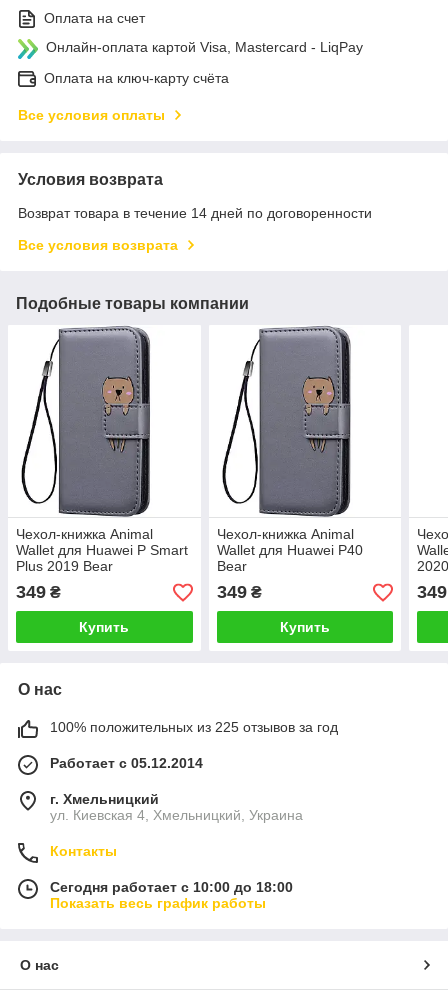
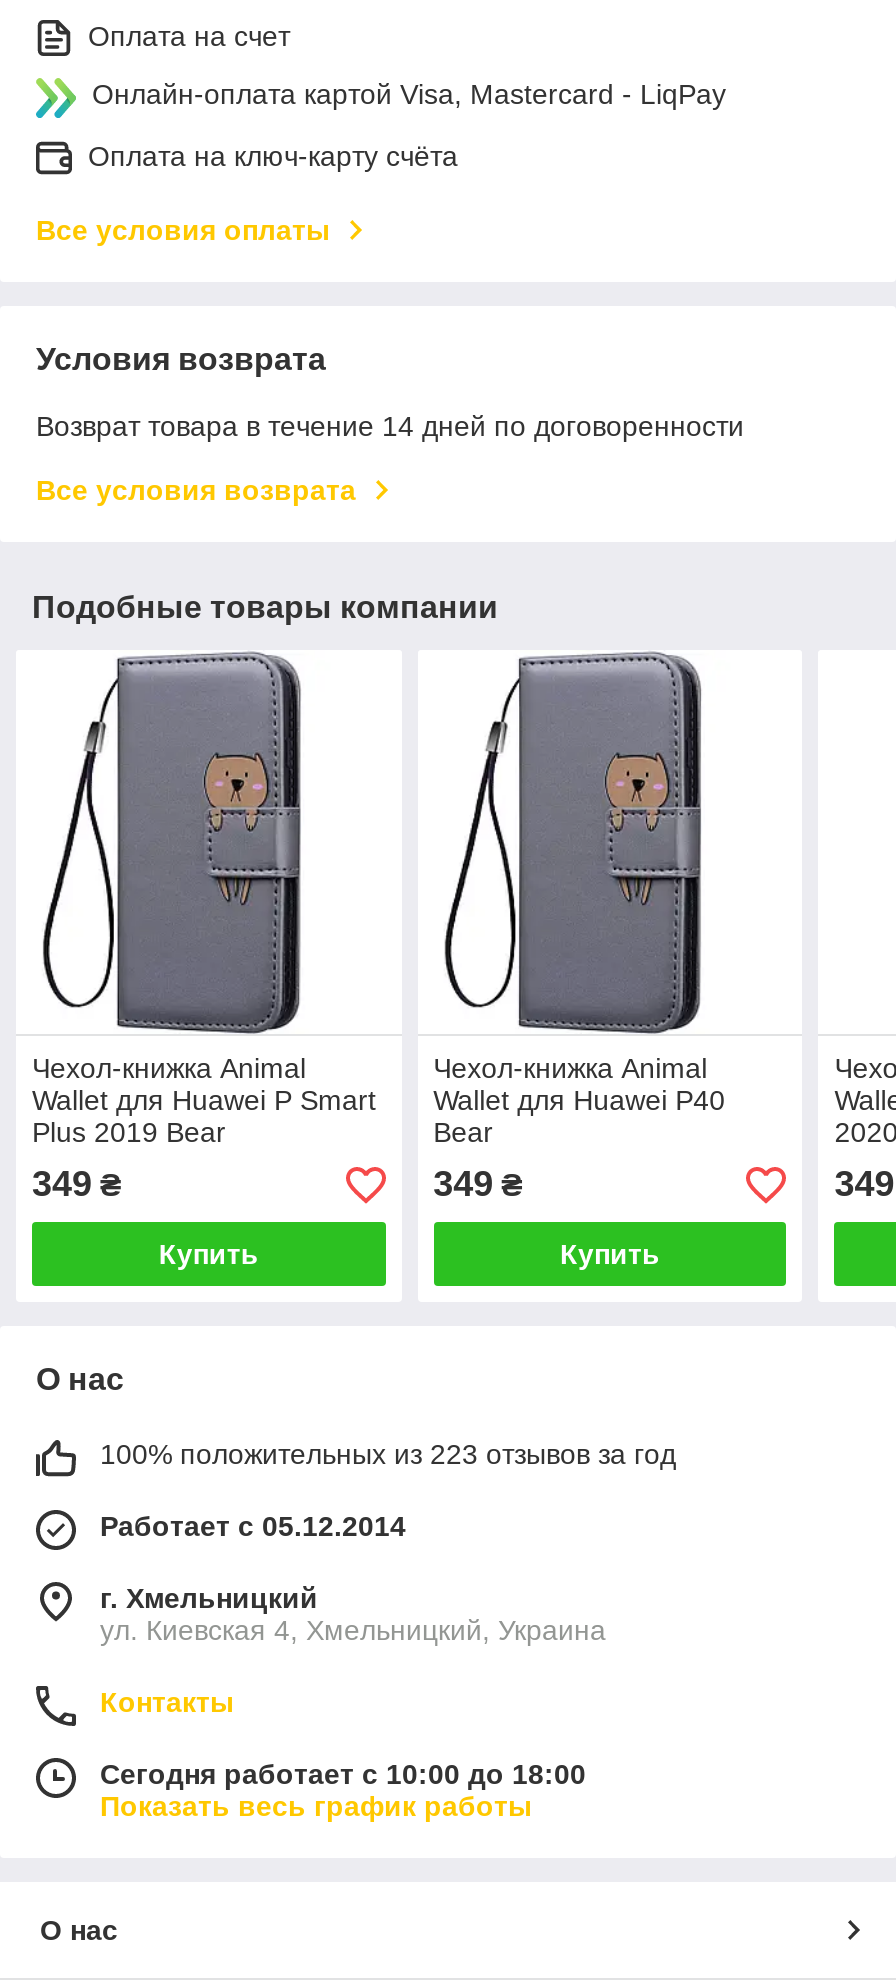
[50,719,338,735] 100% положительных из 225 отзывов за год -> [100,1439,676,1471] 100% положительных из 223 отзывов за год

